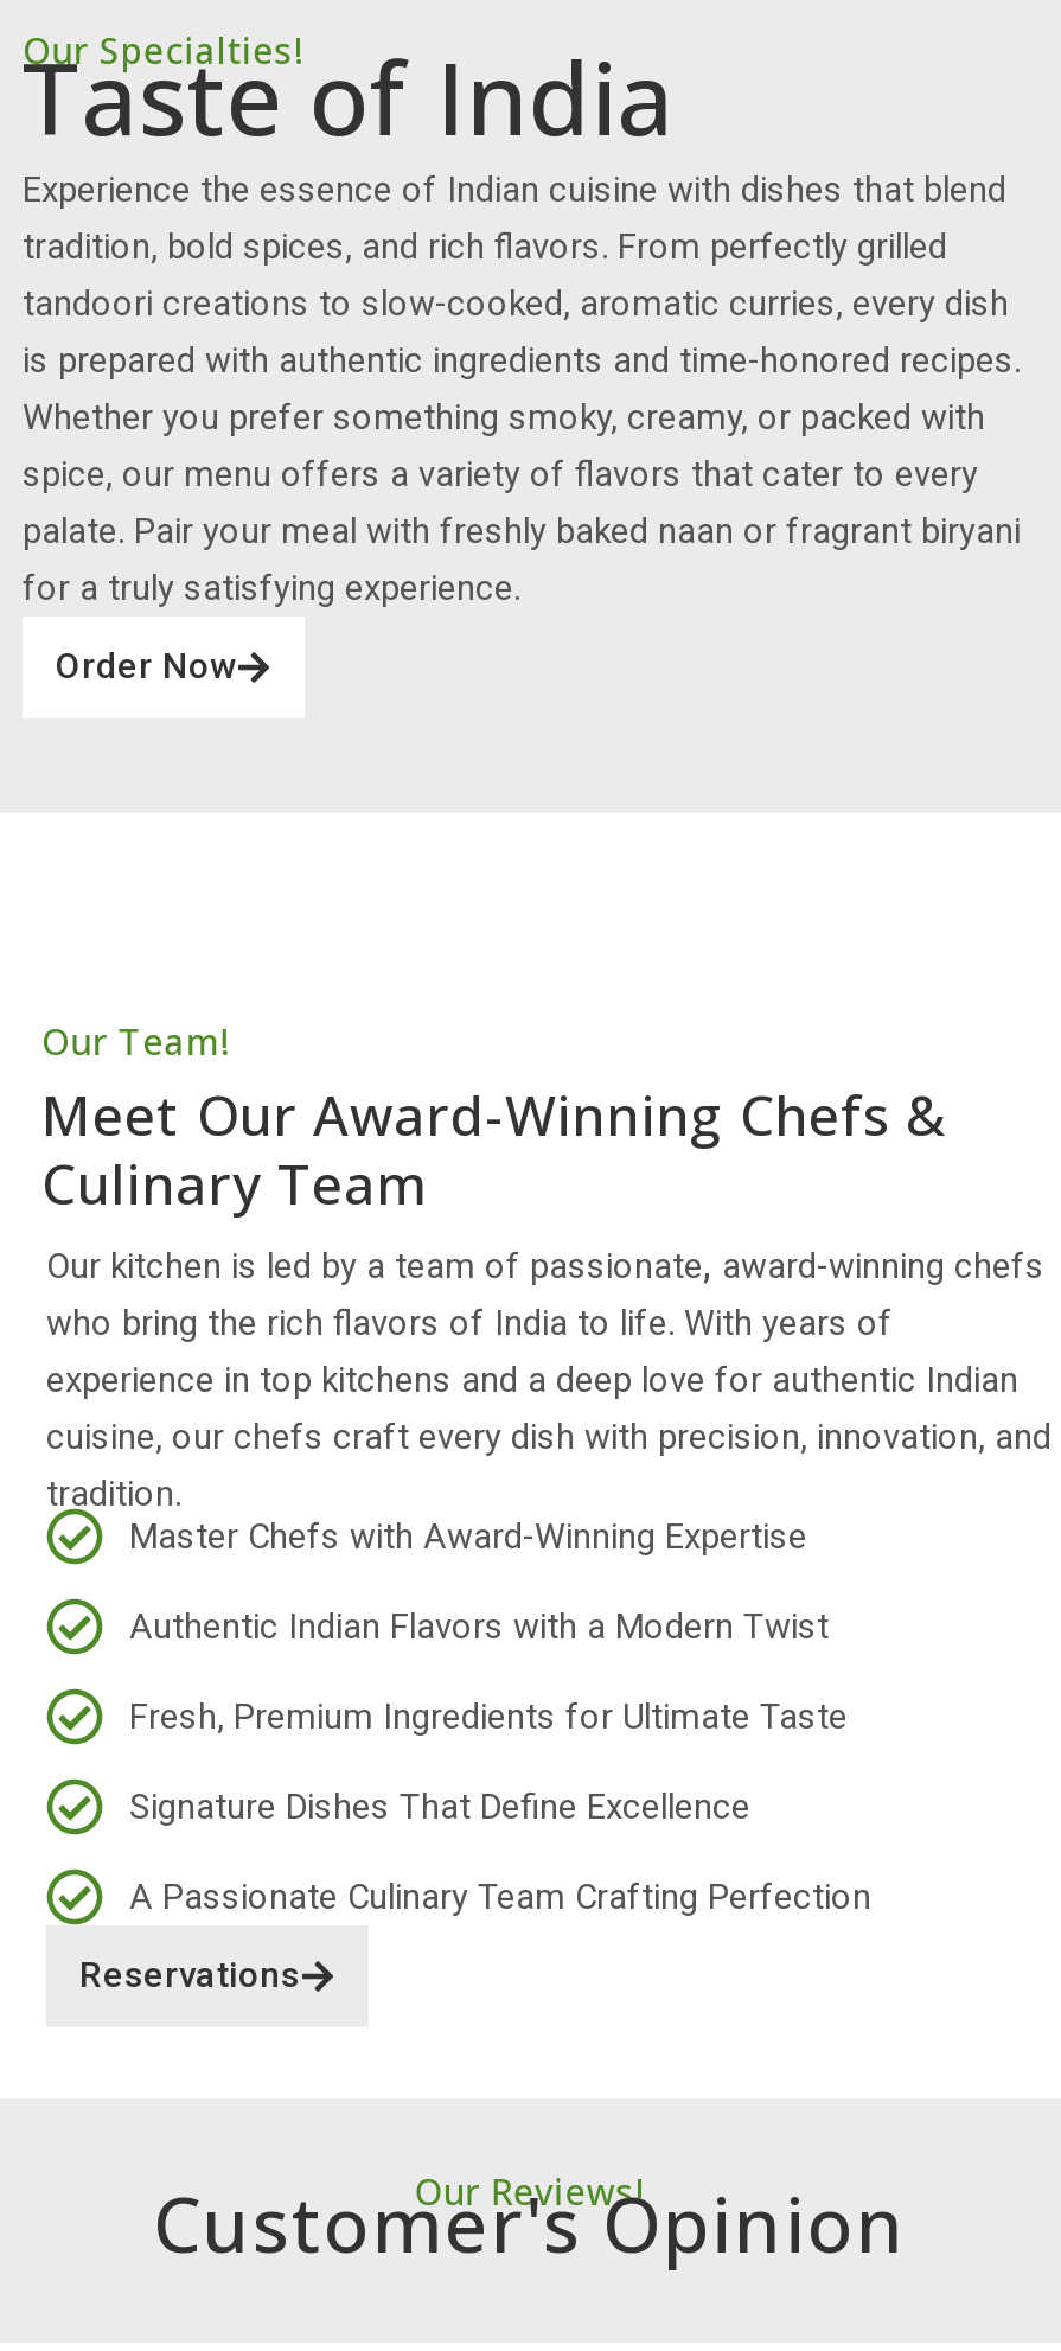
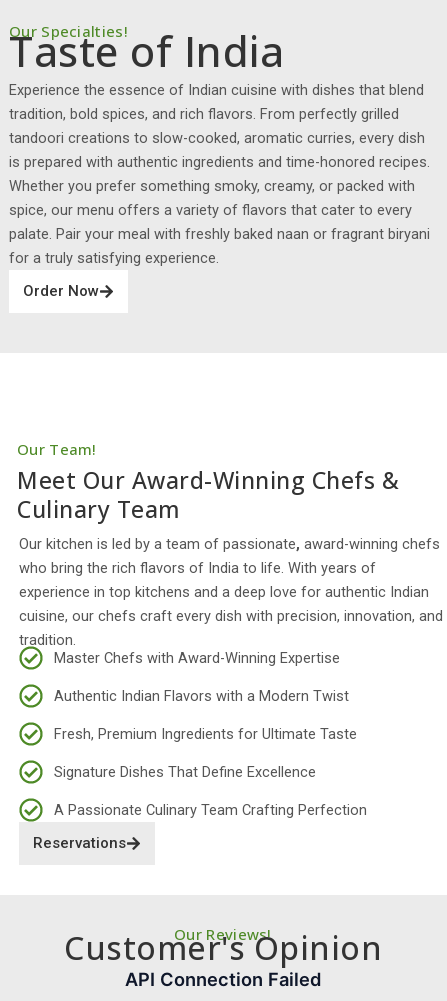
none -> [125,968,321,990] API Connection Failed

